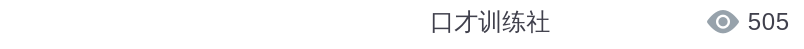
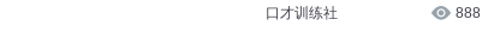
[748,7,790,35] 505 -> [456,4,481,21] 888

